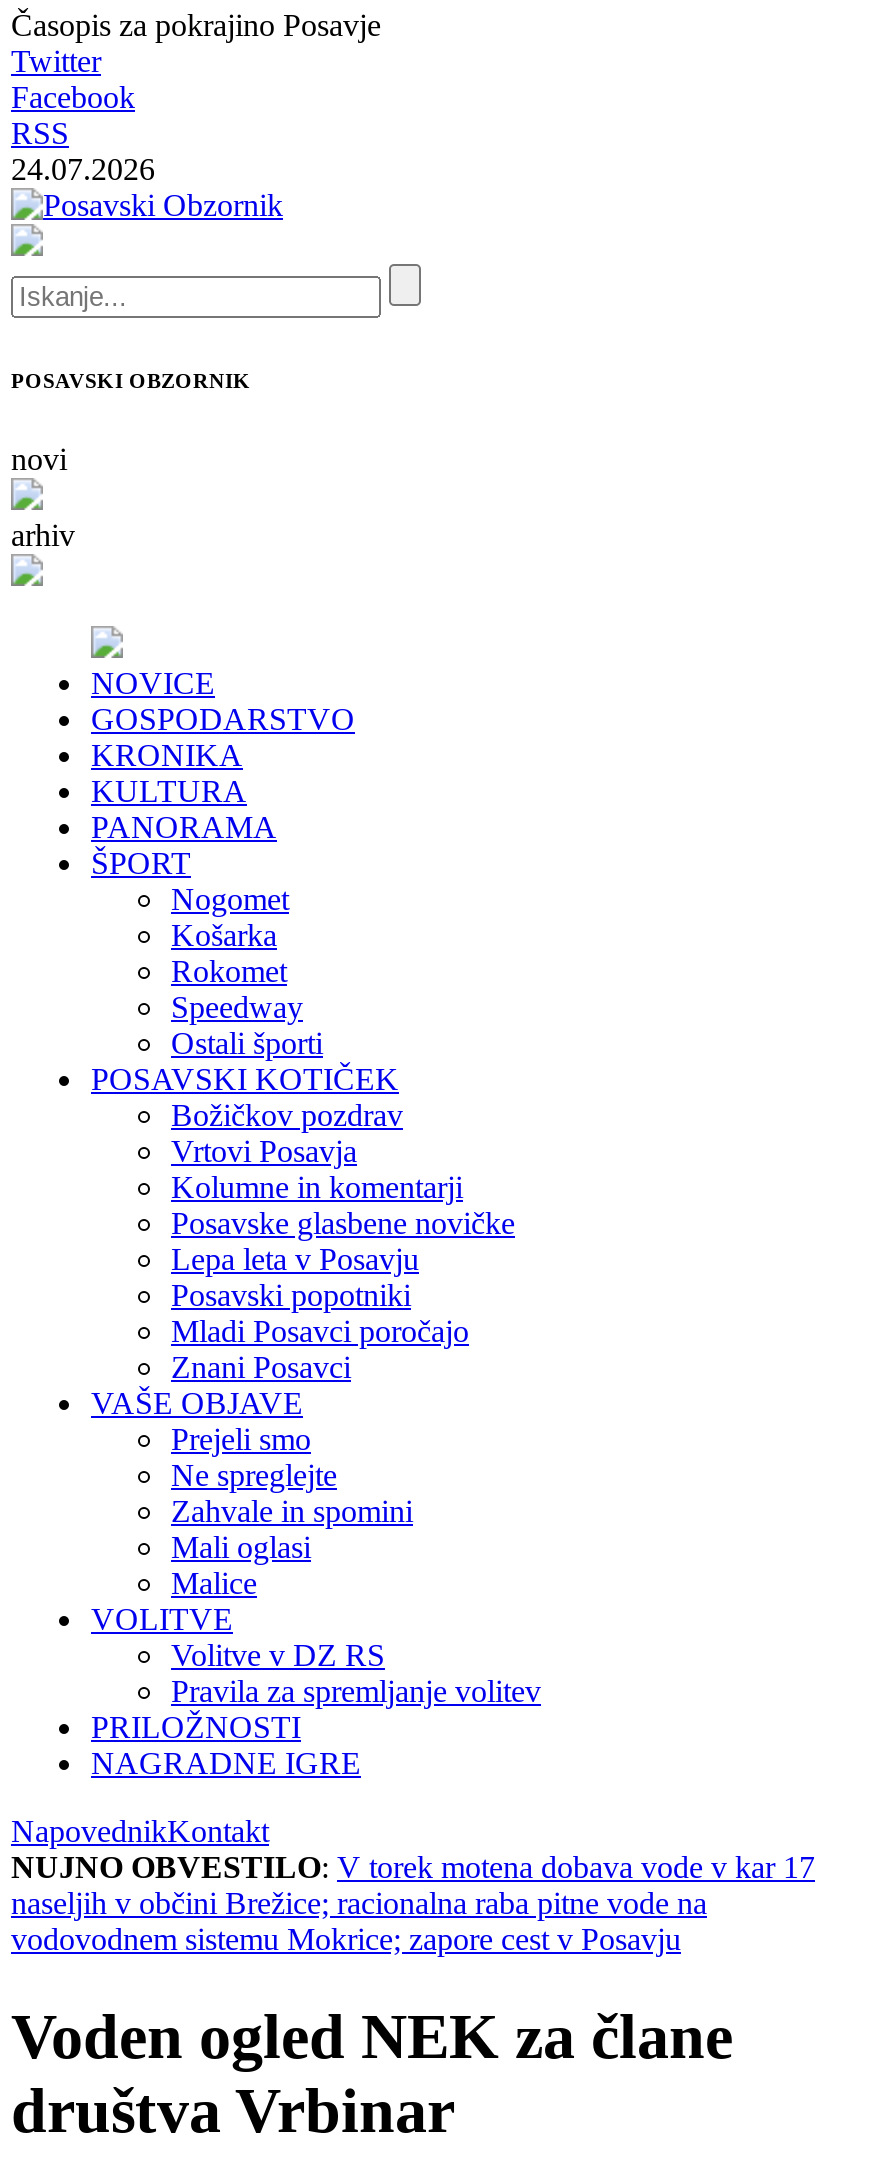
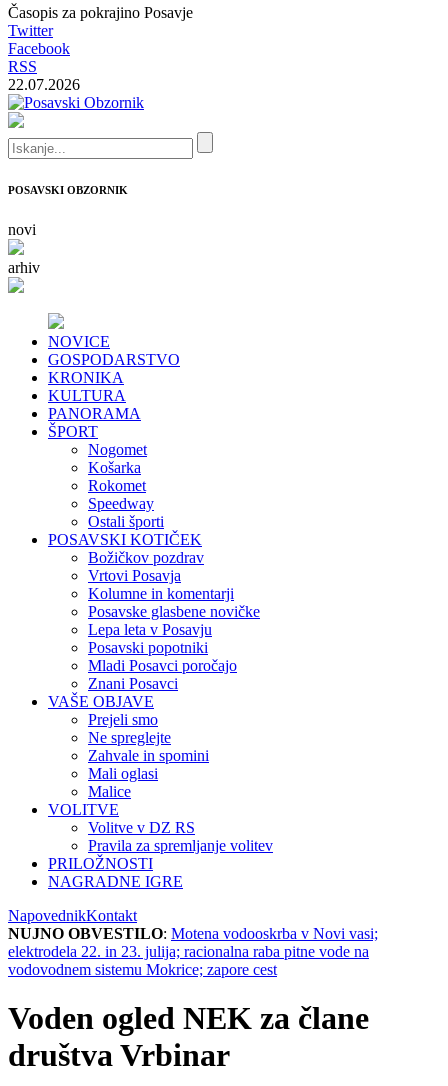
[11,152,155,186] 24.07.2026 -> [8,76,80,93] 22.07.2026
[11,1850,815,1956] NUJNO OBVESTILO: V torek motena dobava vode v kar 17 | naseljih v občini Brežice; racionalna raba pitne vode na | vodovodnem sistemu Mokrice; zapore cest v Posavju -> [8,925,378,978] NUJNO OBVESTILO: Motena vodooskrba v Novi vasi; | elektrodela 22. in 23. julija; racionalna raba pitne vode na | vodovodnem sistemu Mokrice; zapore cest

